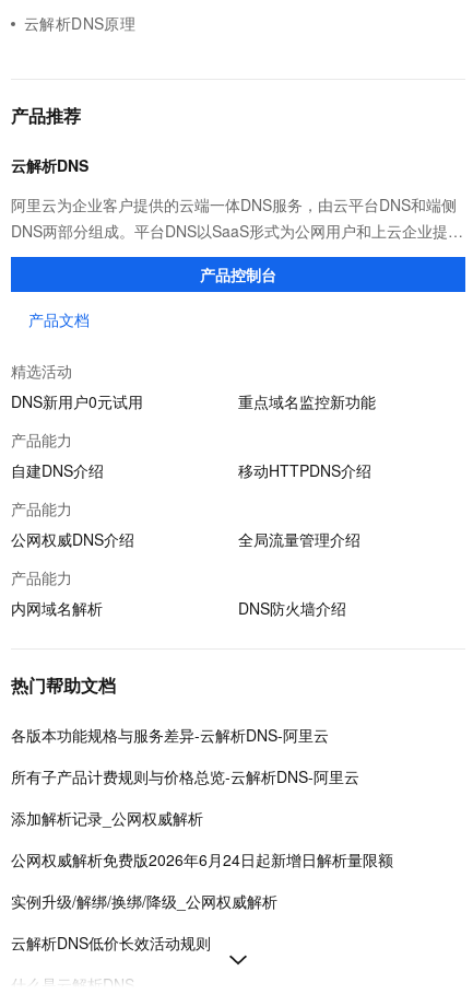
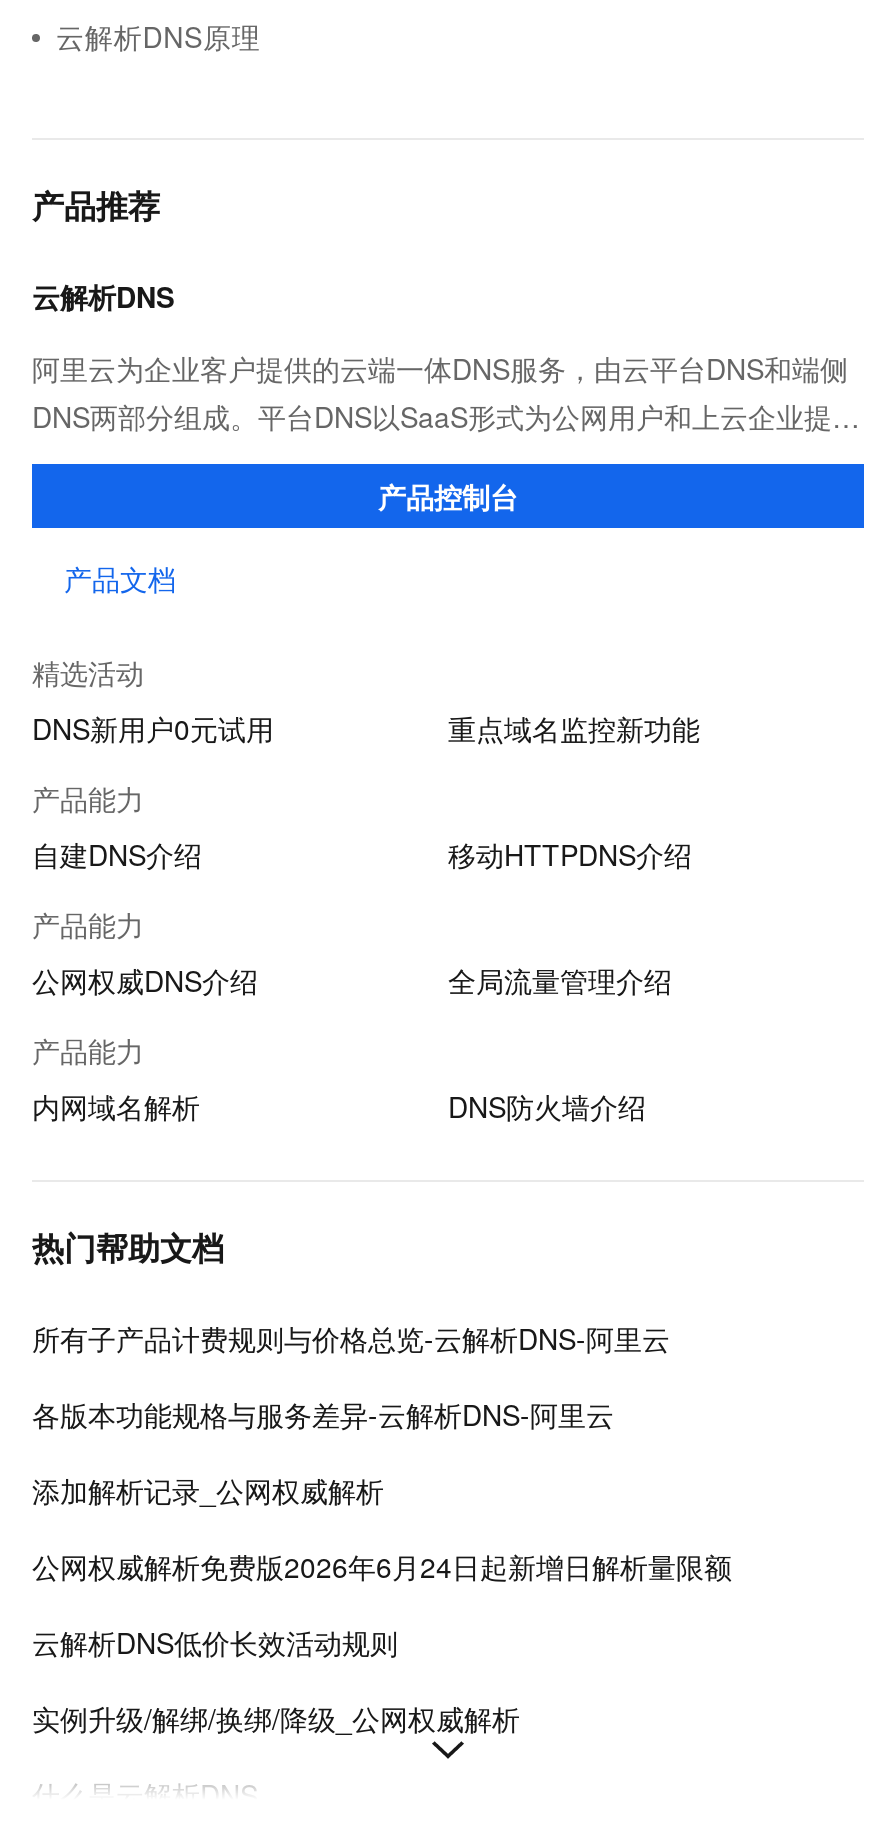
moved [11,724,329,746] -> [32,1394,614,1434]: 各版本功能规格与服务差异-云解析DNS-阿里云
moved [11,765,359,787] -> [32,1318,670,1358]: 所有子产品计费规则与价格总览-云解析DNS-阿里云
moved [11,890,277,912] -> [32,1698,520,1738]: 实例升级/解绑/换绑/降级_公网权威解析
moved [11,932,211,954] -> [32,1622,398,1662]: 云解析DNS低价长效活动规则

